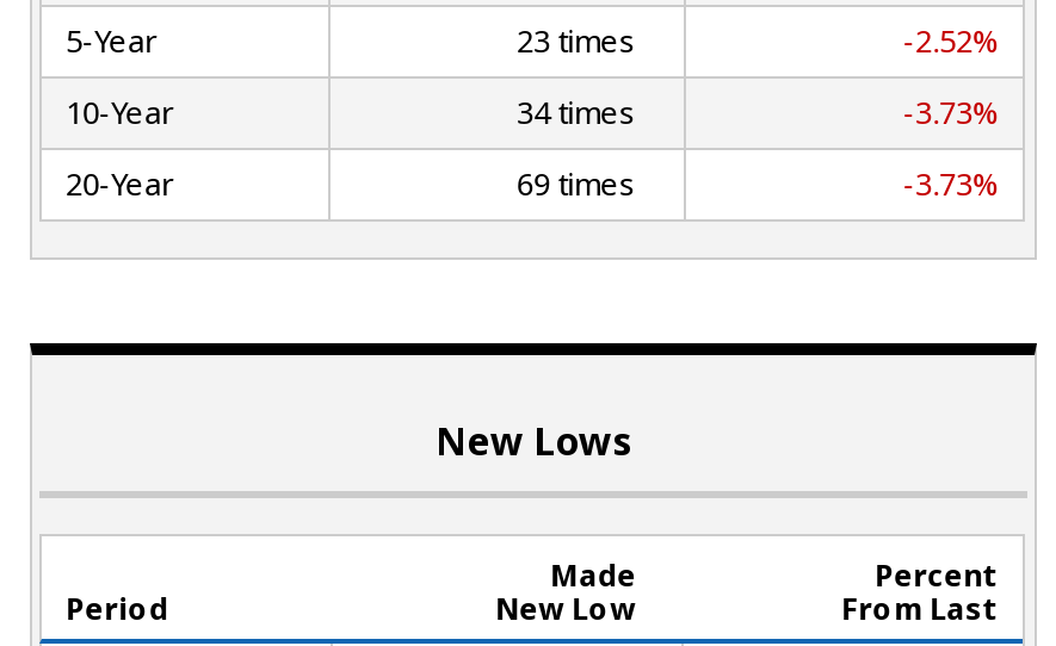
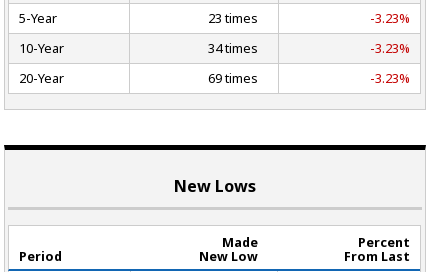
[904,19,999,62] -2.52% -> [370,9,410,27] -3.23%
[904,90,999,133] -3.73% -> [370,39,410,57] -3.23%
[904,162,999,205] -3.73% -> [370,69,410,87] -3.23%

